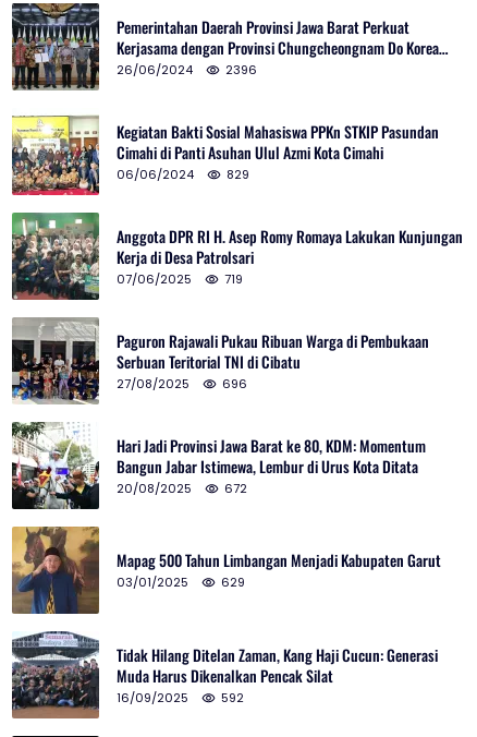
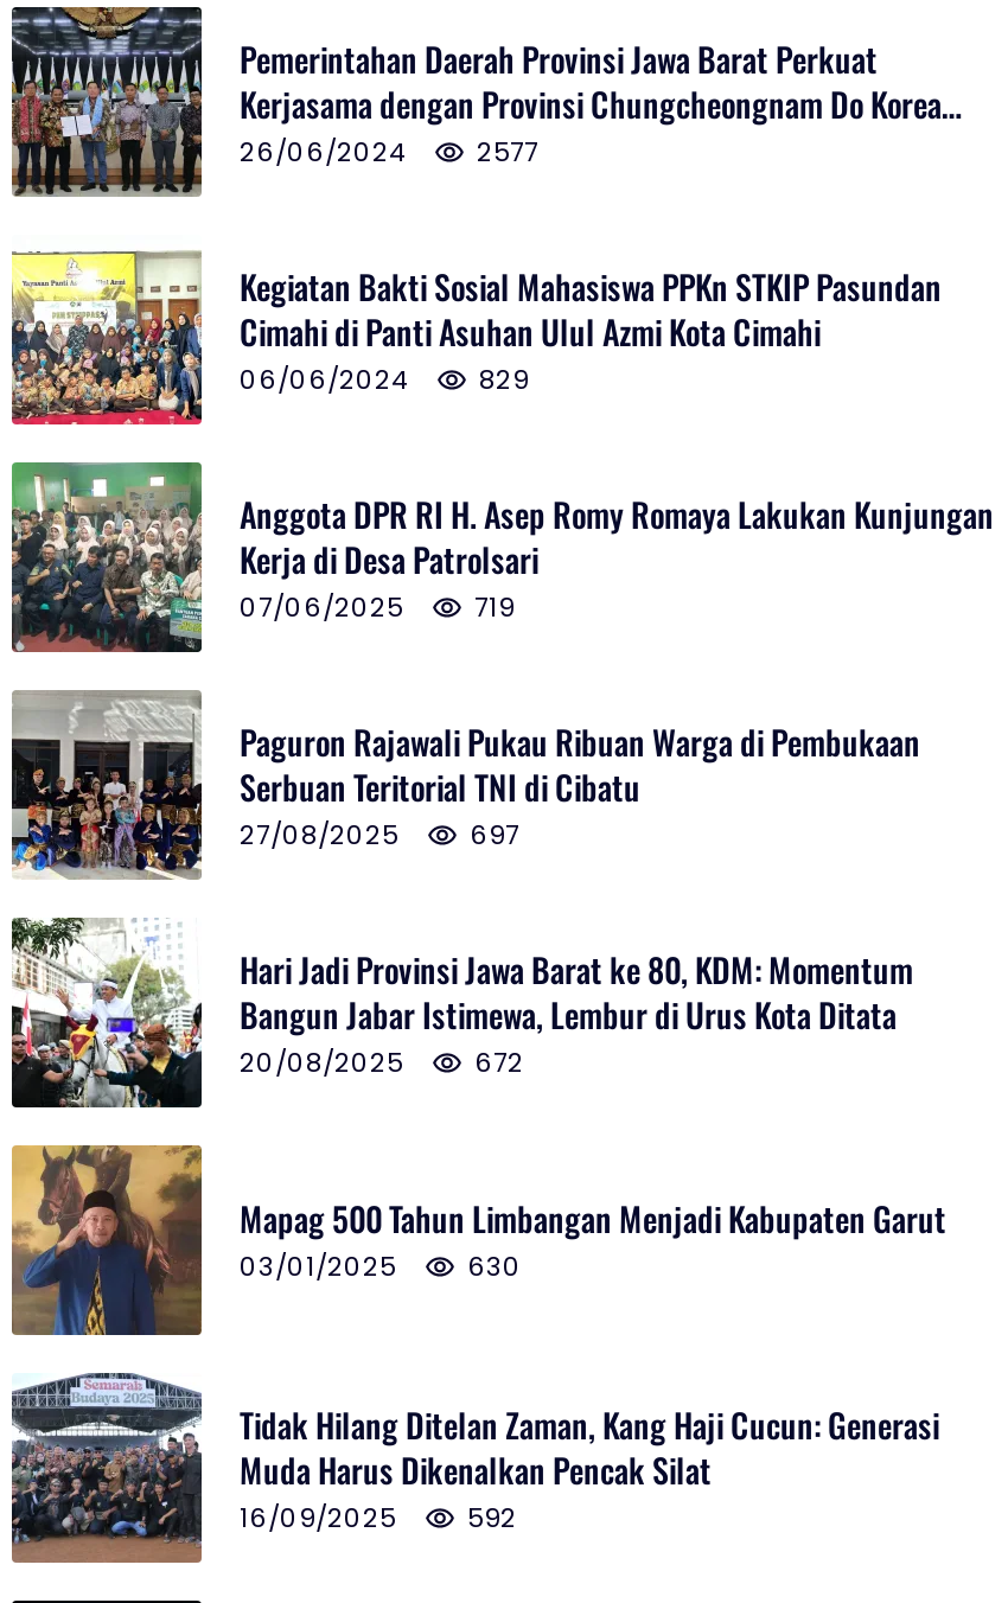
[225,61,257,78] 2396 -> [477,132,538,170] 2577
[117,375,247,392] 27/08/2025 696 -> [240,815,519,853] 27/08/2025 697
[117,574,245,591] 03/01/2025 629 -> [240,1248,522,1286] 03/01/2025 630

